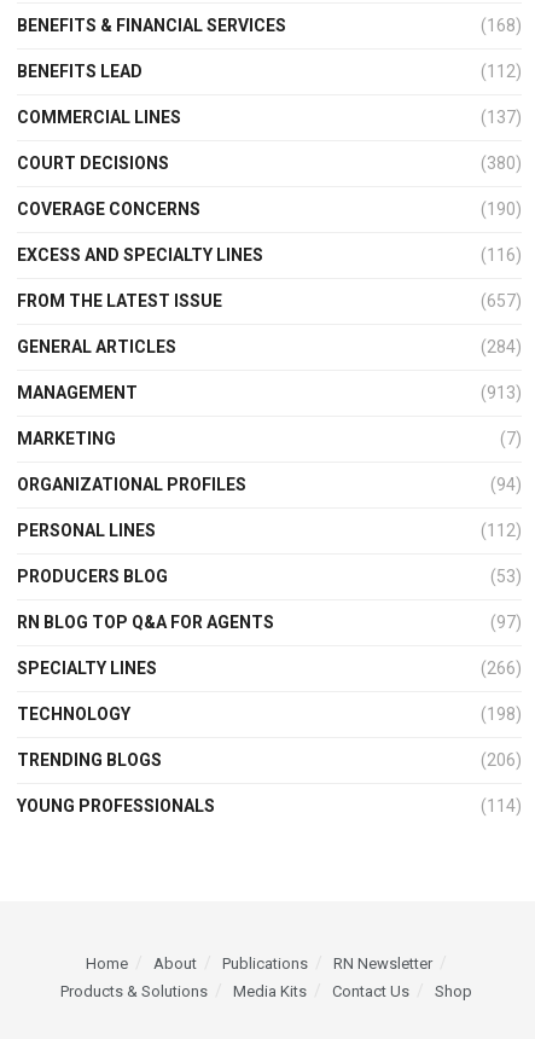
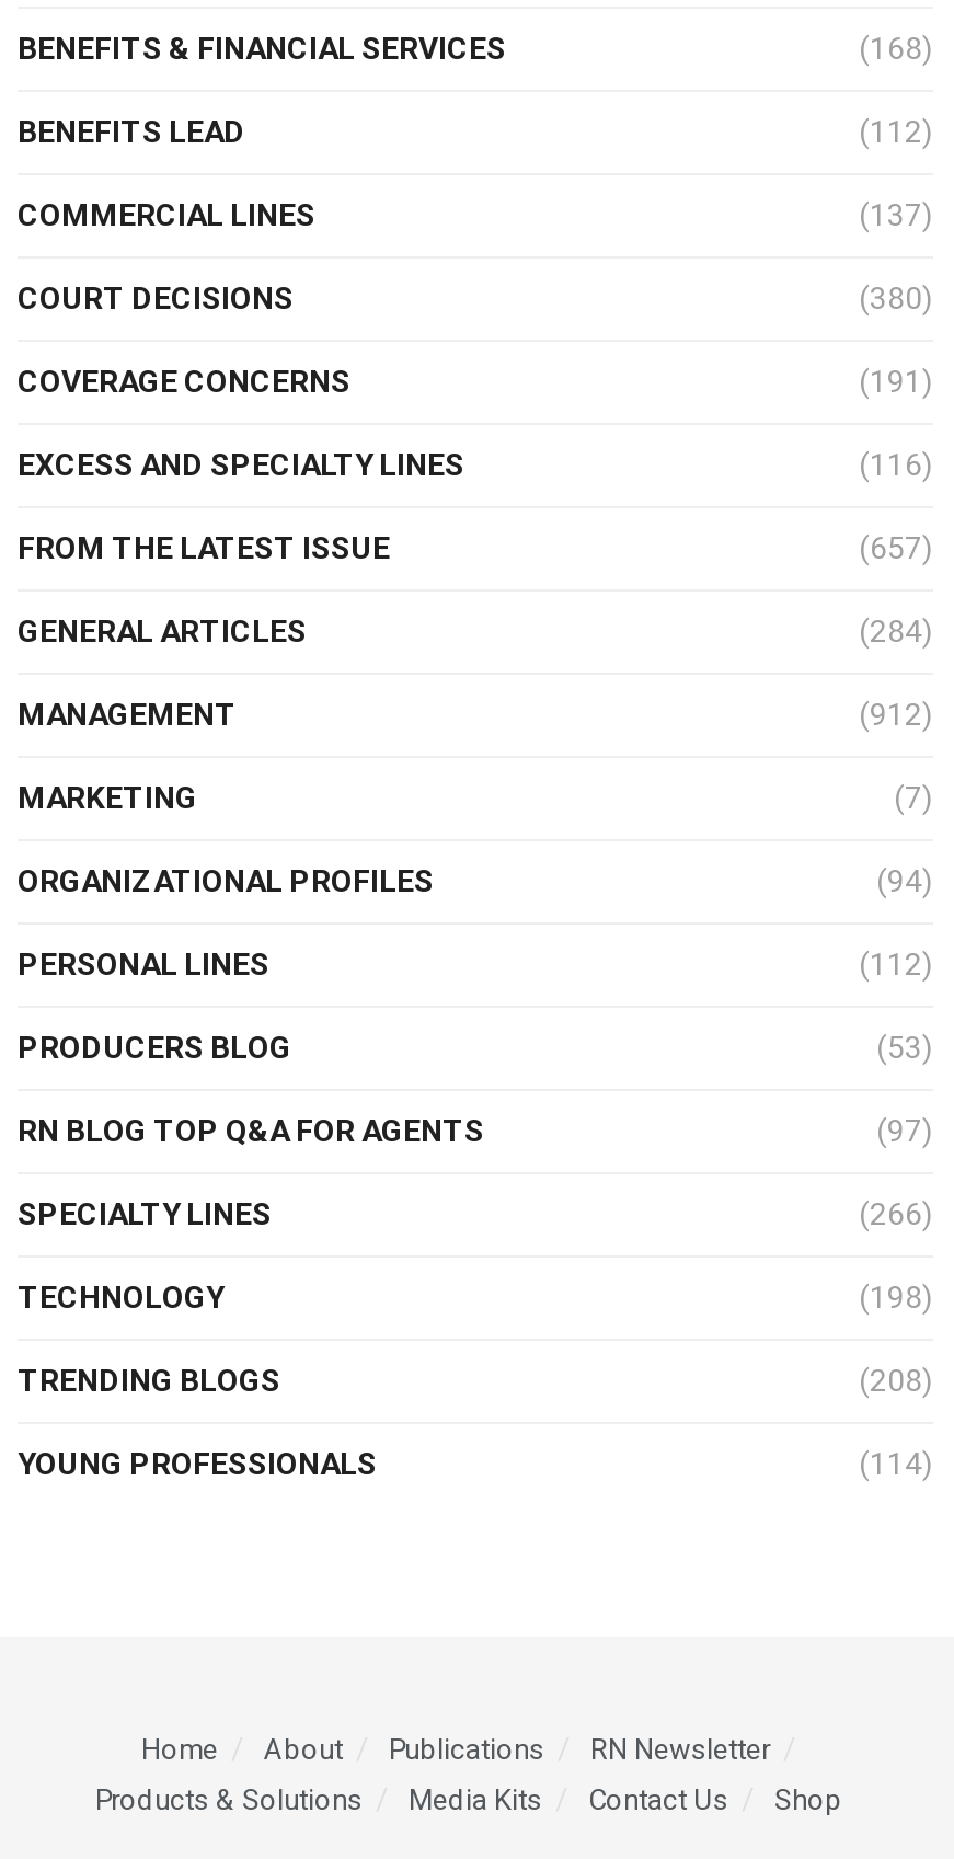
[481,200,522,219] (190) -> [859,362,933,397] (191)
[481,383,522,403] (913) -> [859,695,933,730] (912)
[481,751,522,770] (206) -> [859,1361,933,1396] (208)

